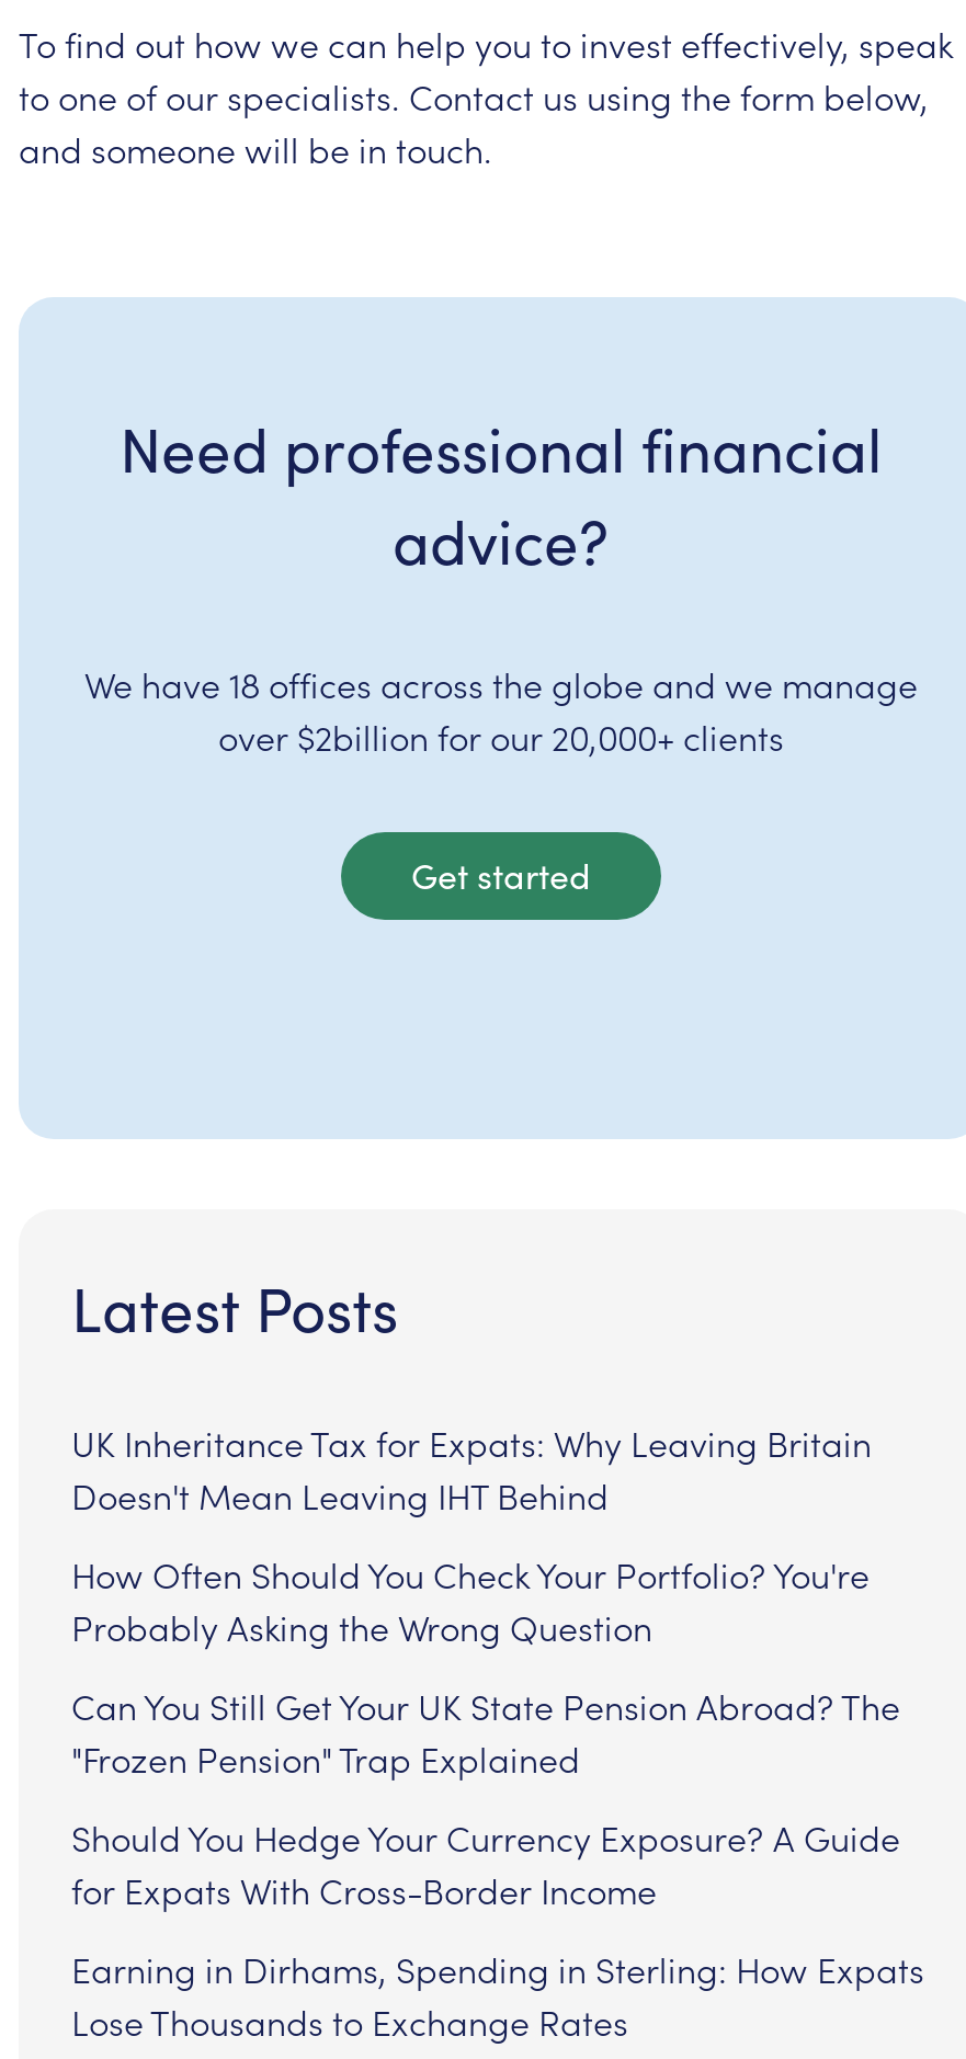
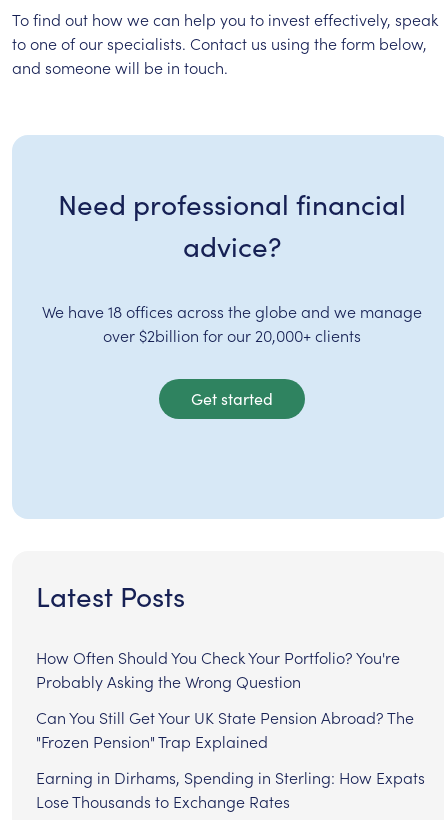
[71,1419,872,1520] UK Inheritance Tax for Expats: Why Leaving Britain | Doesn't Mean Leaving IHT Behind -> none
[71,1813,900,1914] Should You Hedge Your Currency Exposure? A Guide | for Expats With Cross-Border Income -> none

